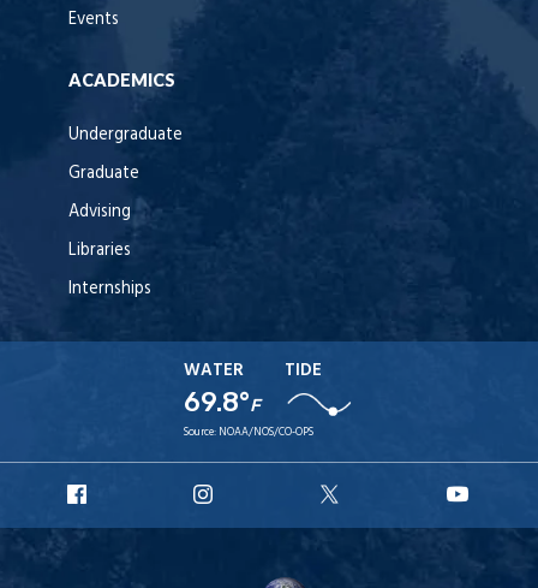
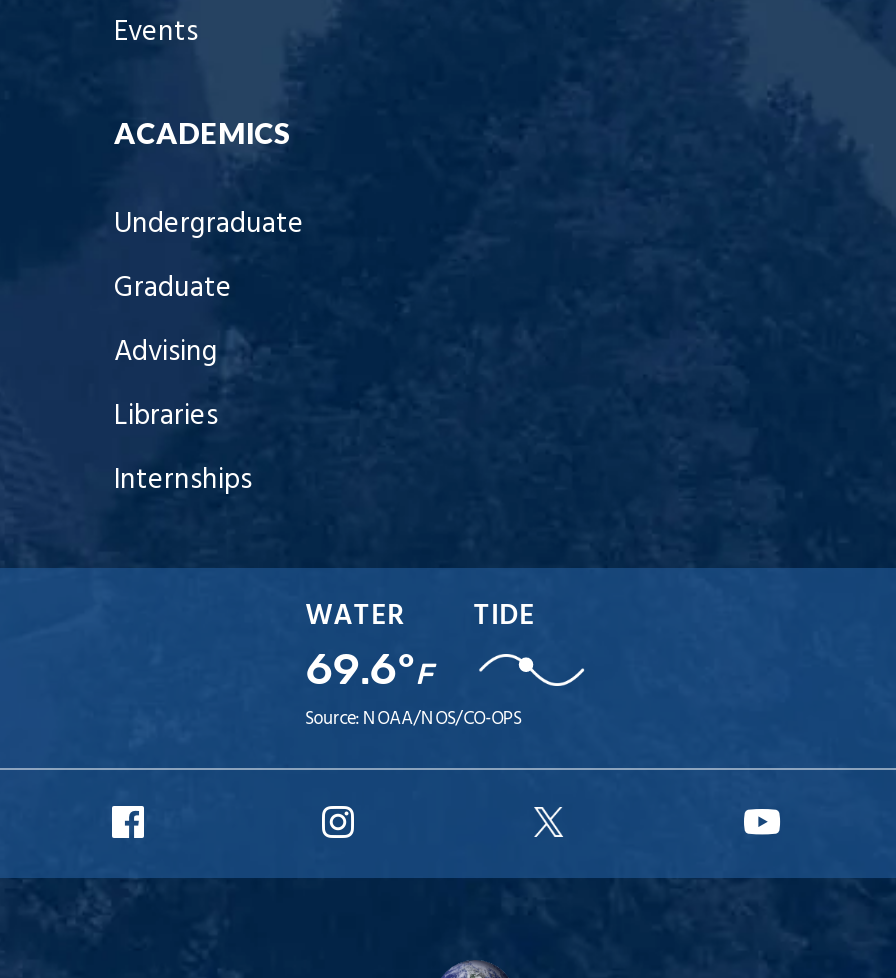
[183,386,260,418] 69.8°F -> [305,642,433,696] 69.6°F

